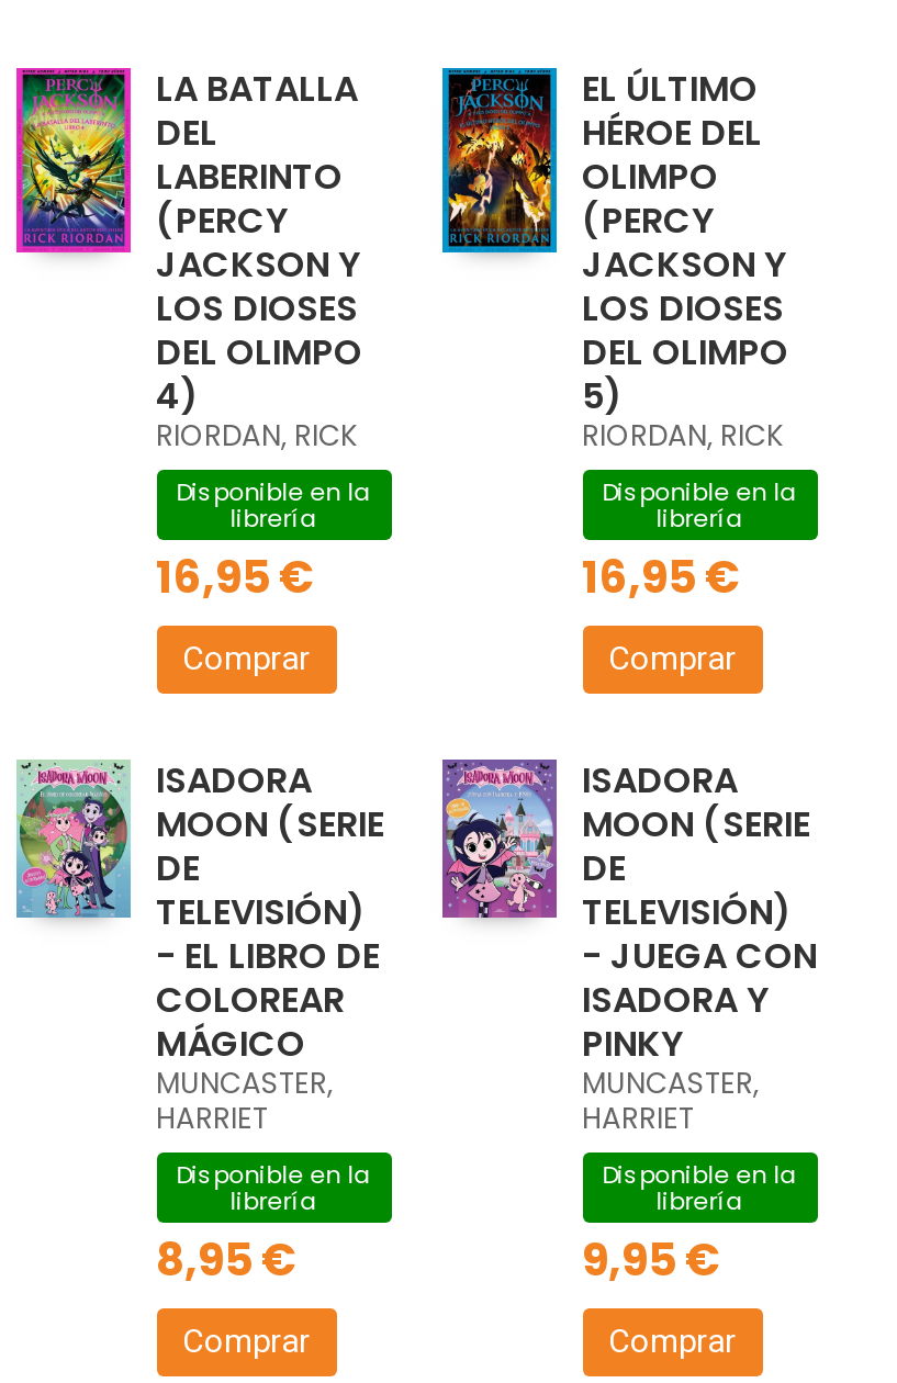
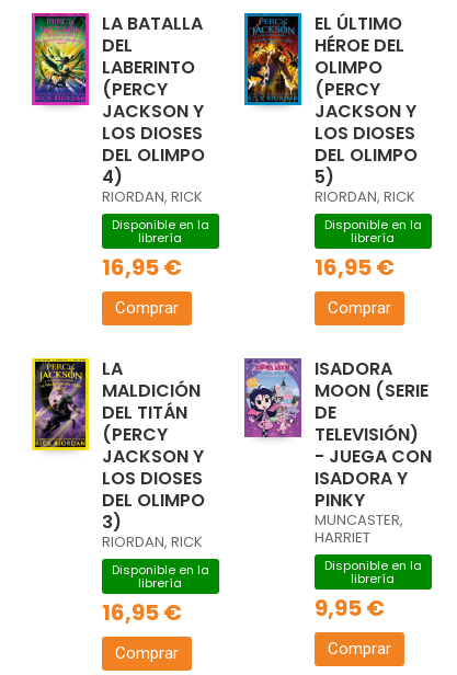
[14,756,384,1140] [image] | ISADORA | MOON (SERIE | DE | TELEVISIÓN) | - EL LIBRO DE | COLOREAR | MÁGICO | MUNCASTER, | HARRIET -> [31,356,204,552] [image] | LA | MALDICIÓN | DEL TITÁN | (PERCY | JACKSON Y | LOS DIOSES | DEL OLIMPO | 3) | RIORDAN, RICK
[156,1230,299,1291] 8,95 € -> [101,597,181,628] 16,95 €

